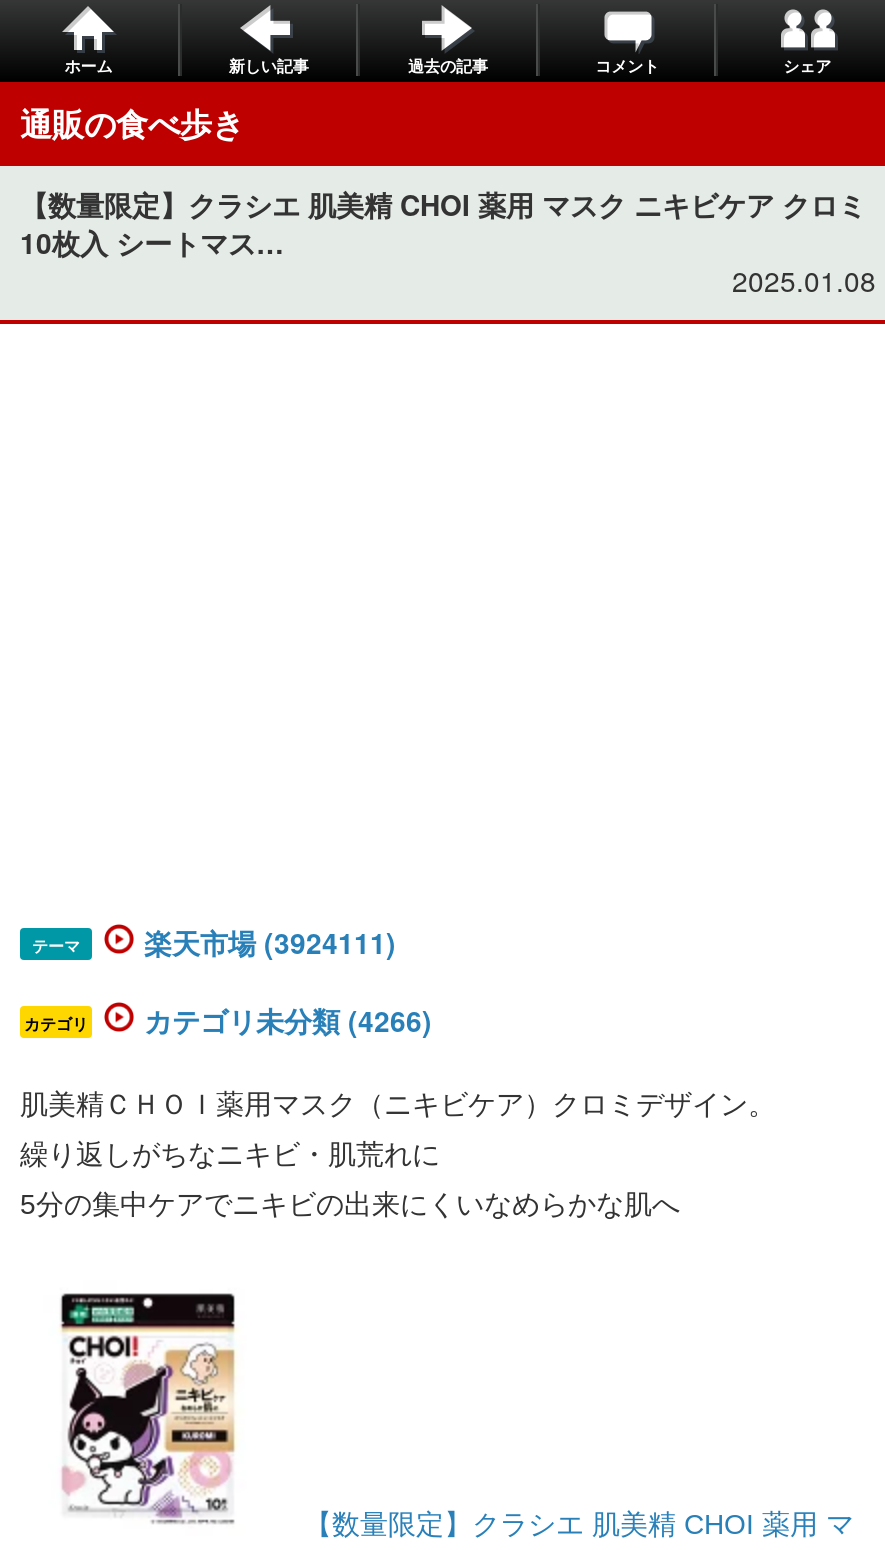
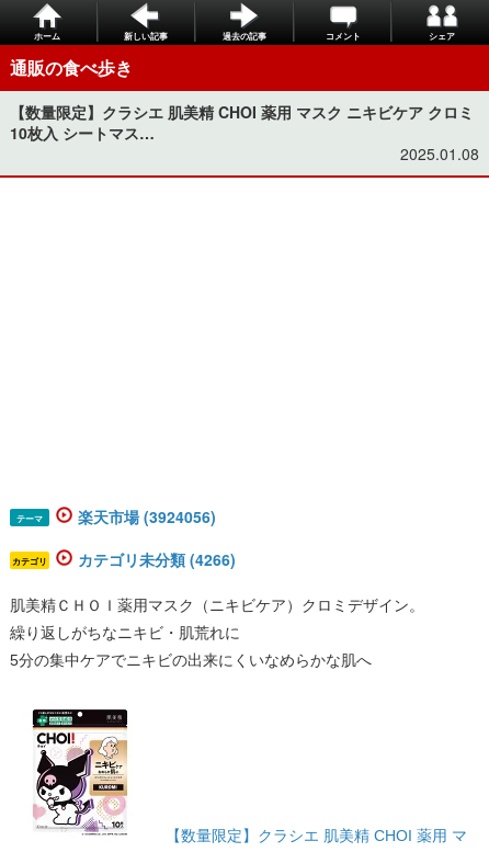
[144,922,396,962] 楽天市場 (3924111) -> [78,505,216,527] 楽天市場 (3924056)

